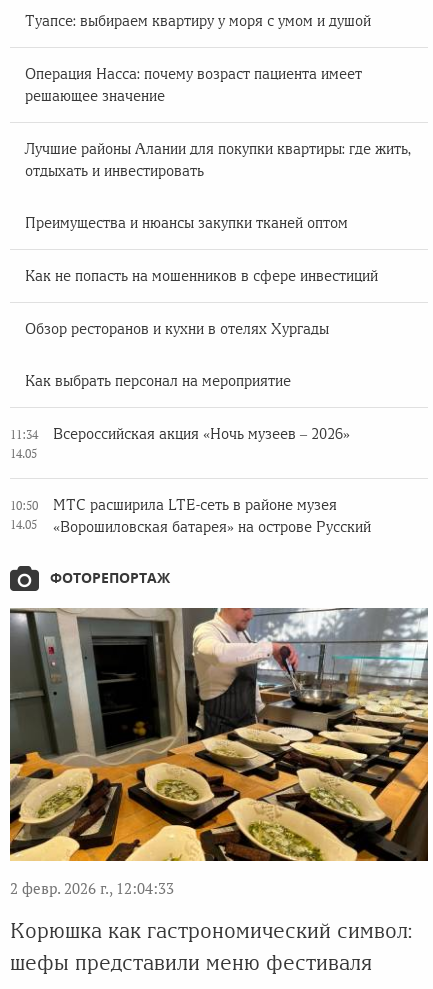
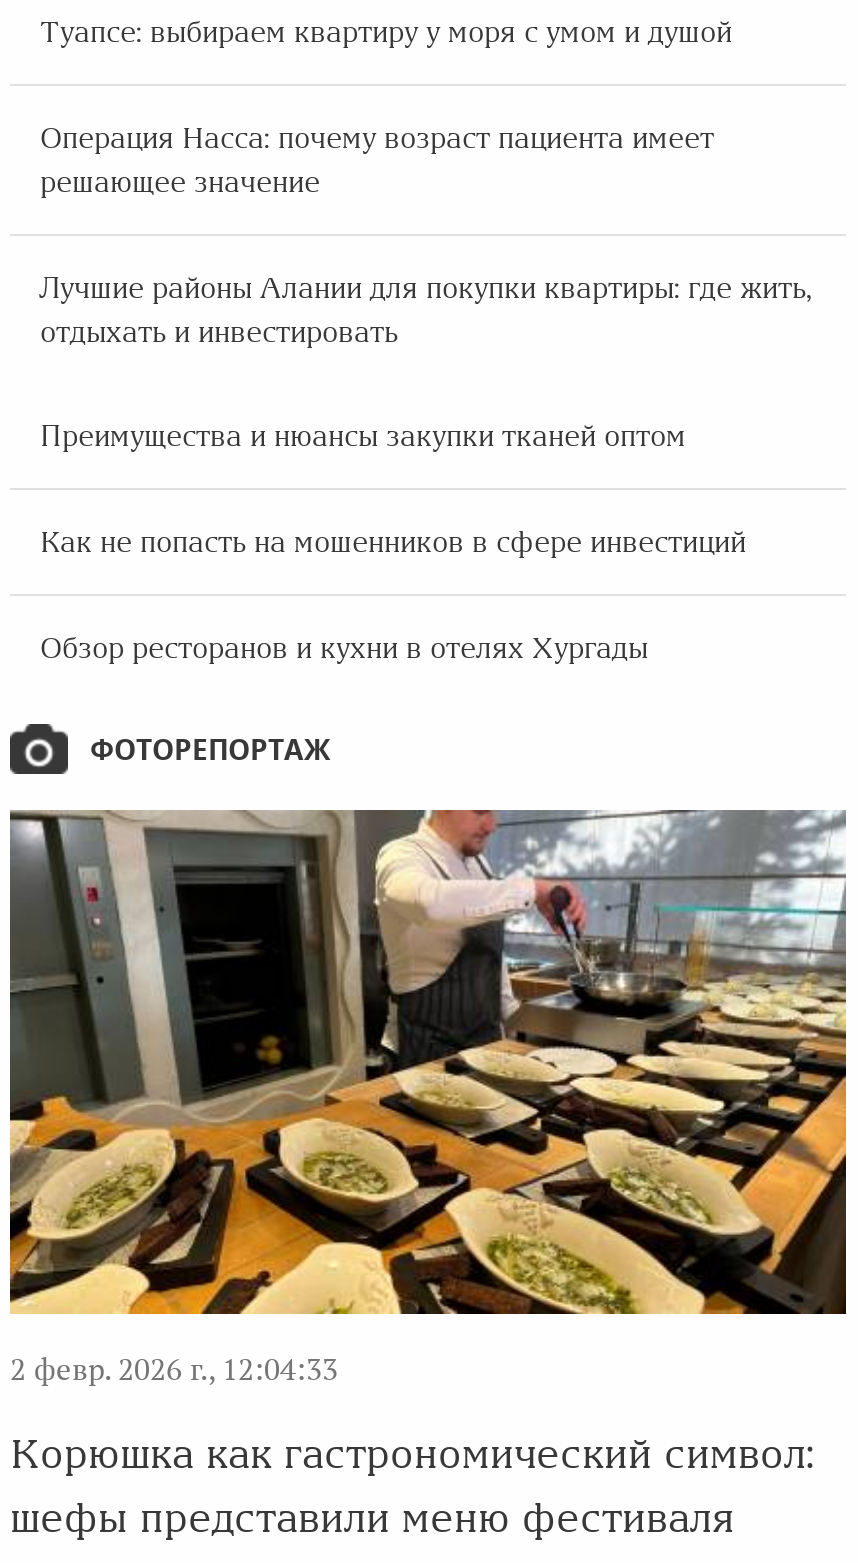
[10,373,291,461] Как выбрать персонал на мероприятие | 11:34 | 14.05 -> none
[53,426,350,442] Всероссийская акция «Ночь музеев – 2026» -> none
[10,498,38,532] 10:50 | 14.05 -> none
[53,497,371,535] МТС расширила LTE-сеть в районе музея | «Ворошиловская батарея» на острове Русский -> none

